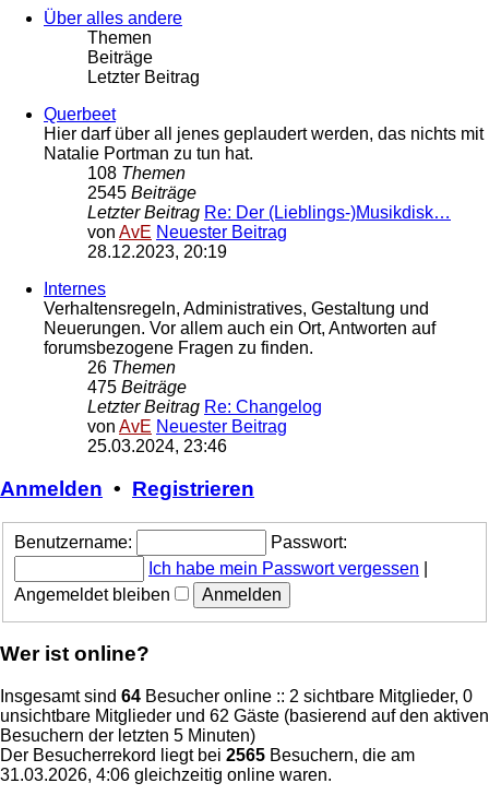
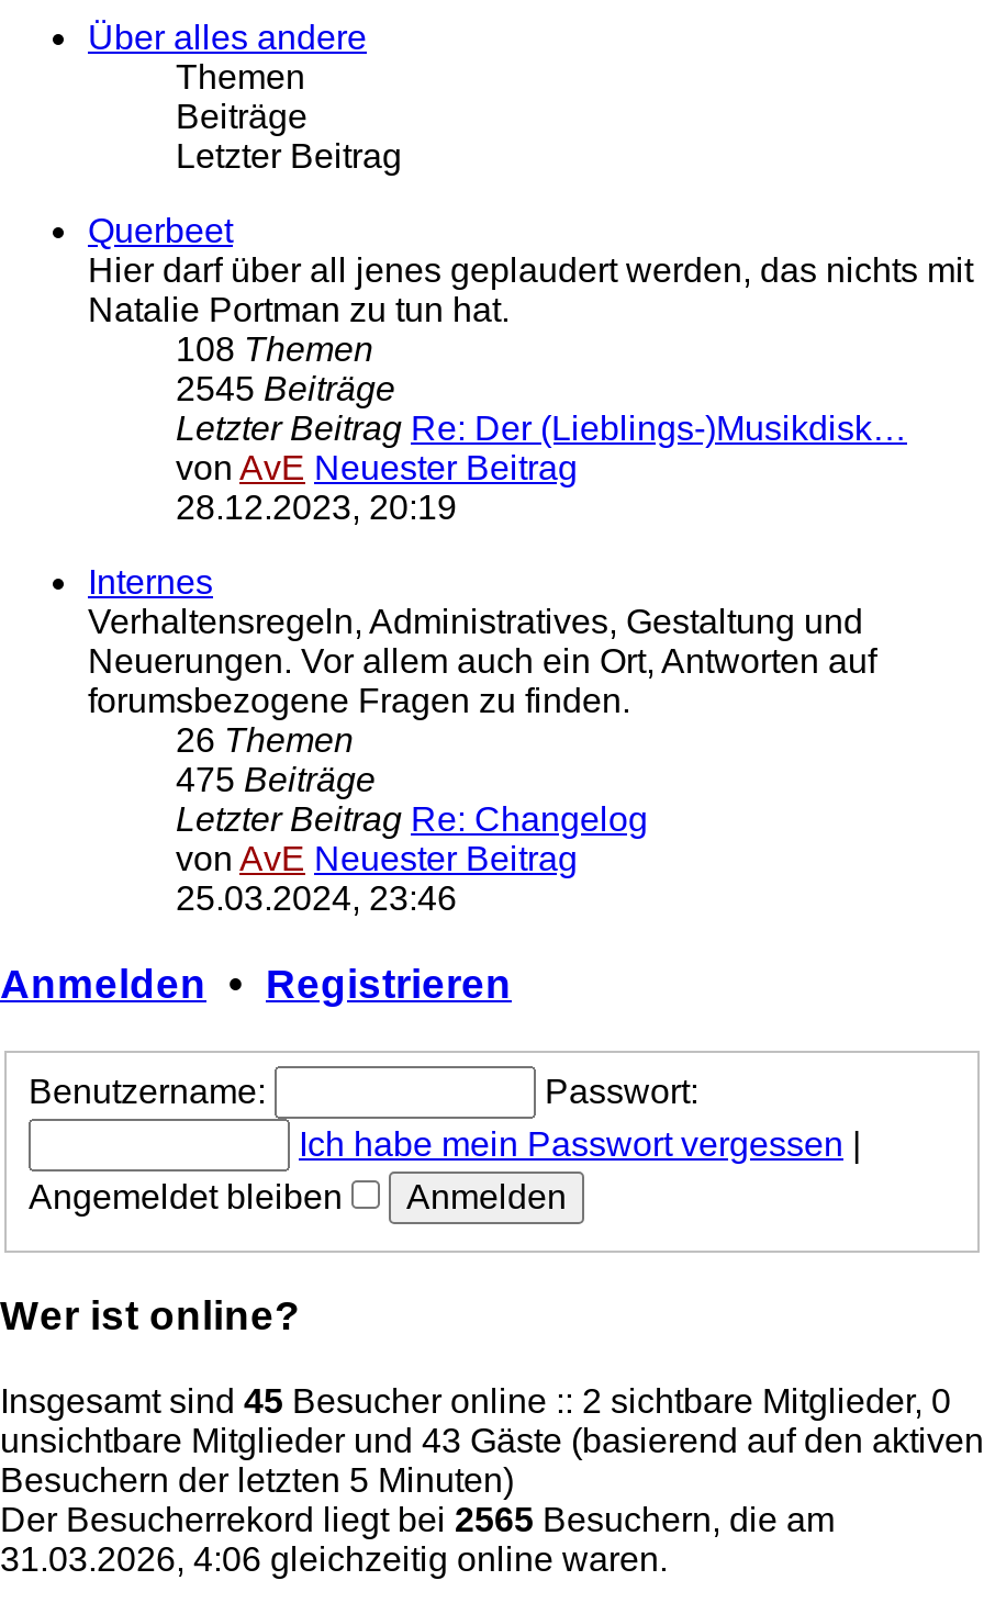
[0,687,473,705] Insgesamt sind 64 Besucher online :: 2 sichtbare Mitglieder, 0 -> [0,1382,951,1419] Insgesamt sind 45 Besucher online :: 2 sichtbare Mitglieder, 0
[0,706,489,725] unsichtbare Mitglieder und 62 Gäste (basierend auf den aktiven -> [0,1422,984,1459] unsichtbare Mitglieder und 43 Gäste (basierend auf den aktiven

